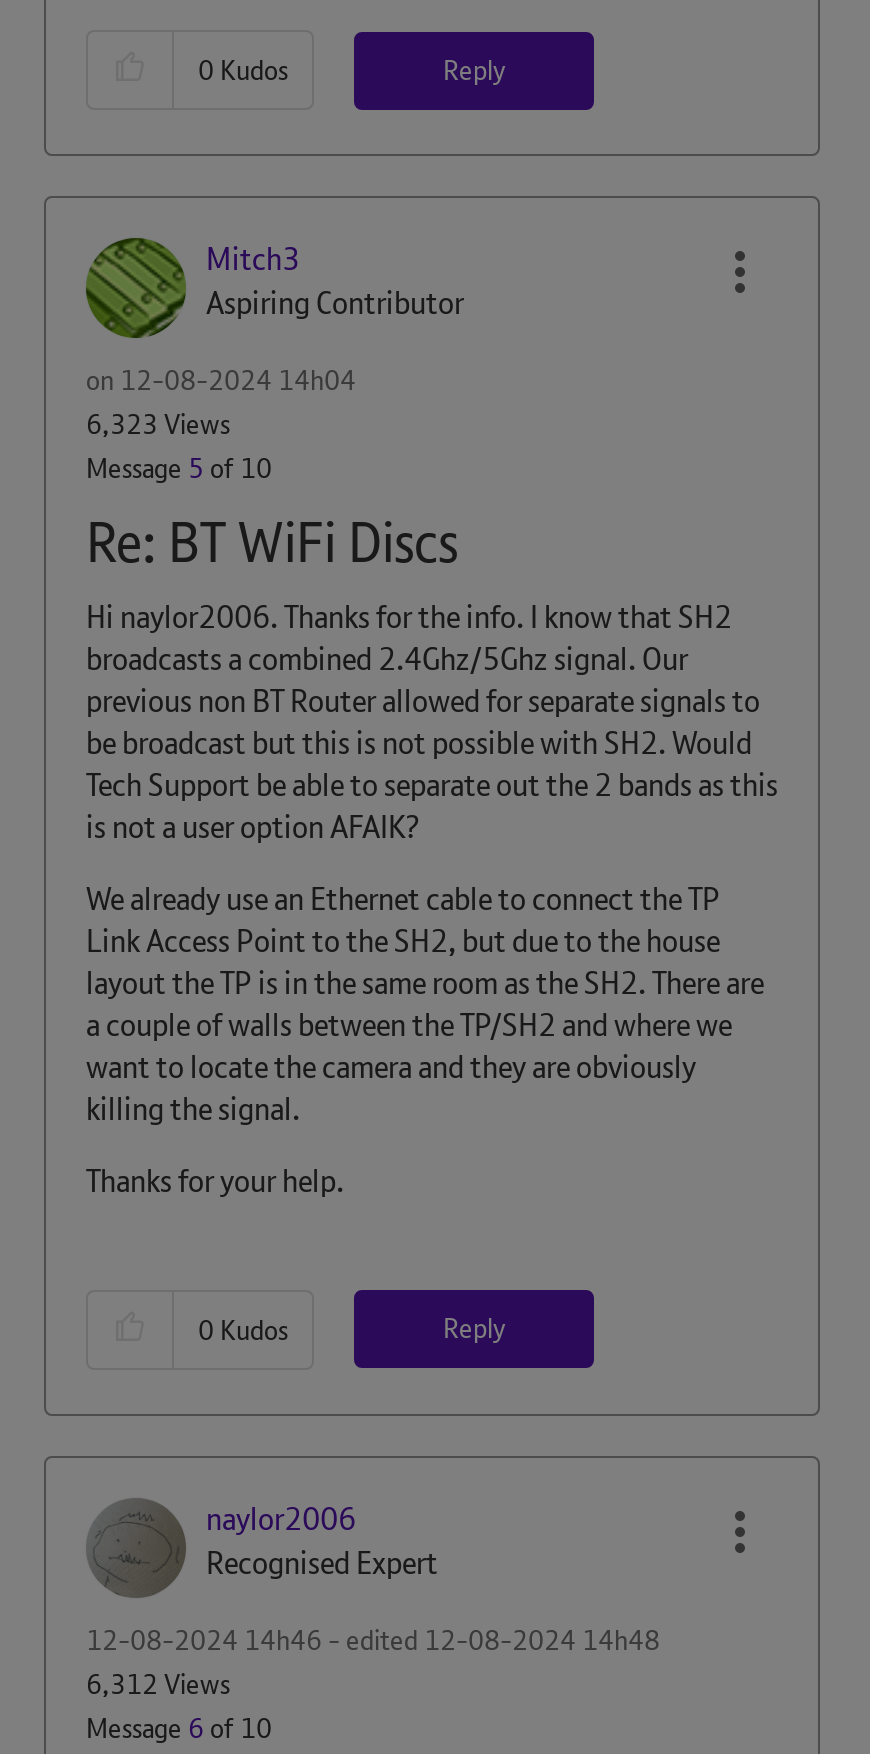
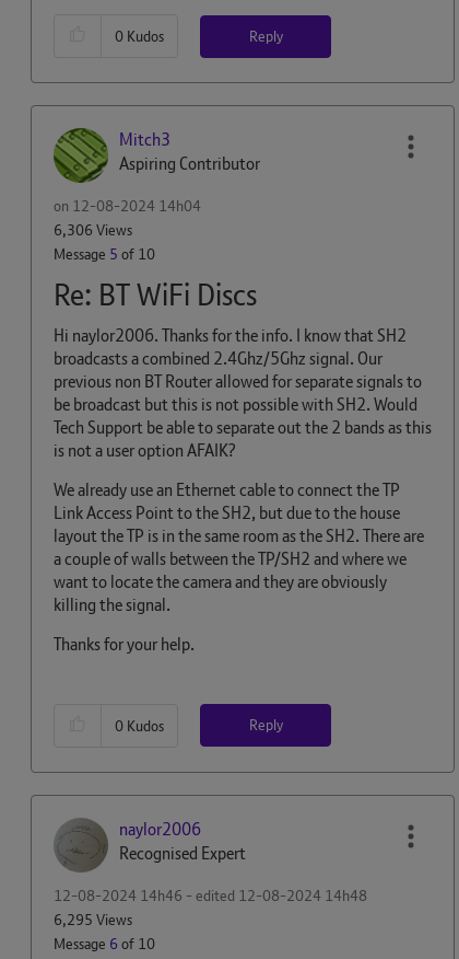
[86,406,230,442] 6,323 Views -> [54,220,132,240] 6,306 Views
[86,1665,230,1701] 6,312 Views -> [54,909,132,929] 6,295 Views

